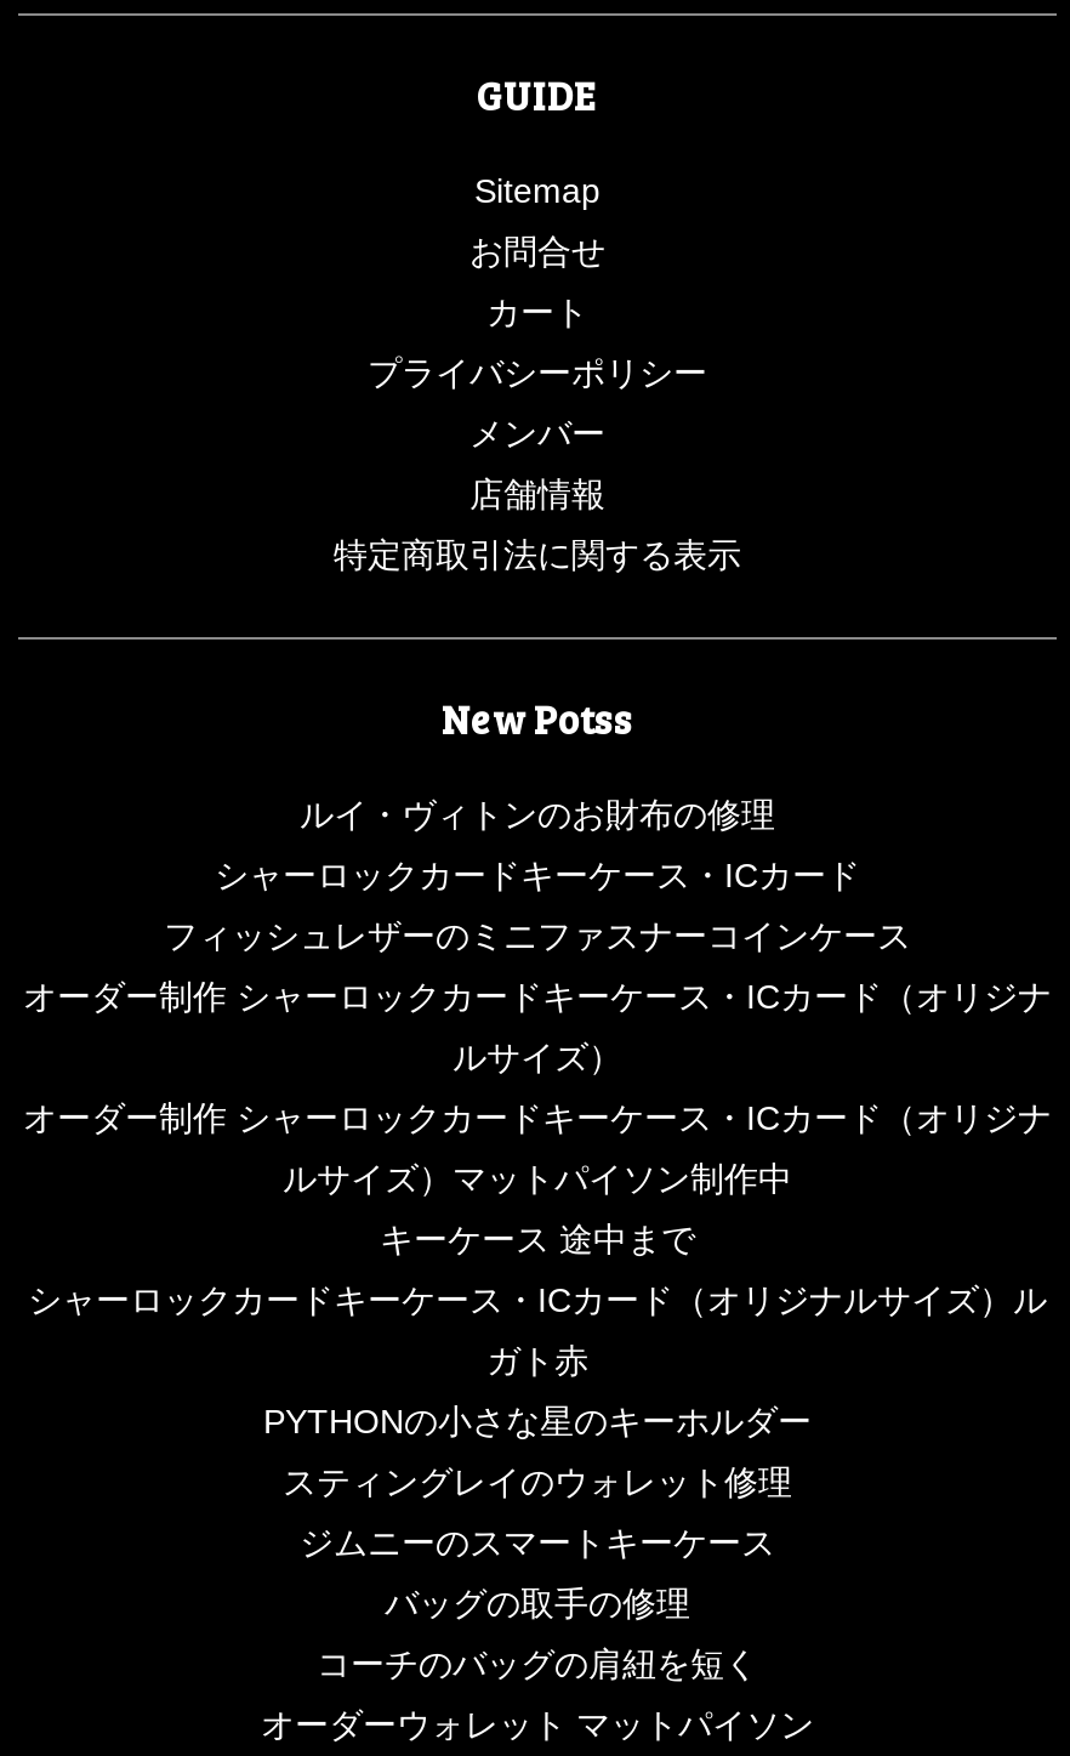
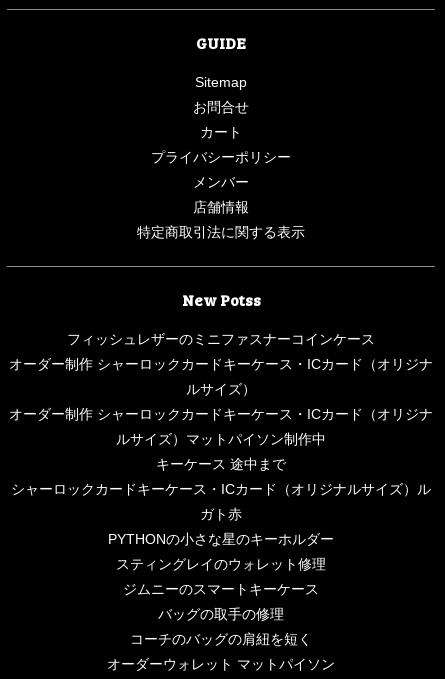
[215,796,860,896] ルイ・ヴィトンのお財布の修理 | シャーロックカードキーケース・ICカード -> none

